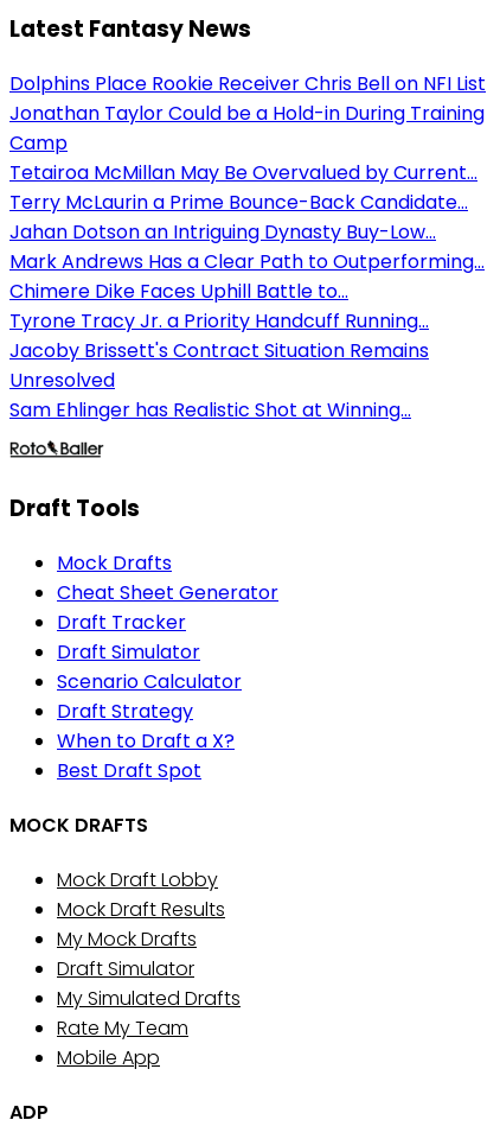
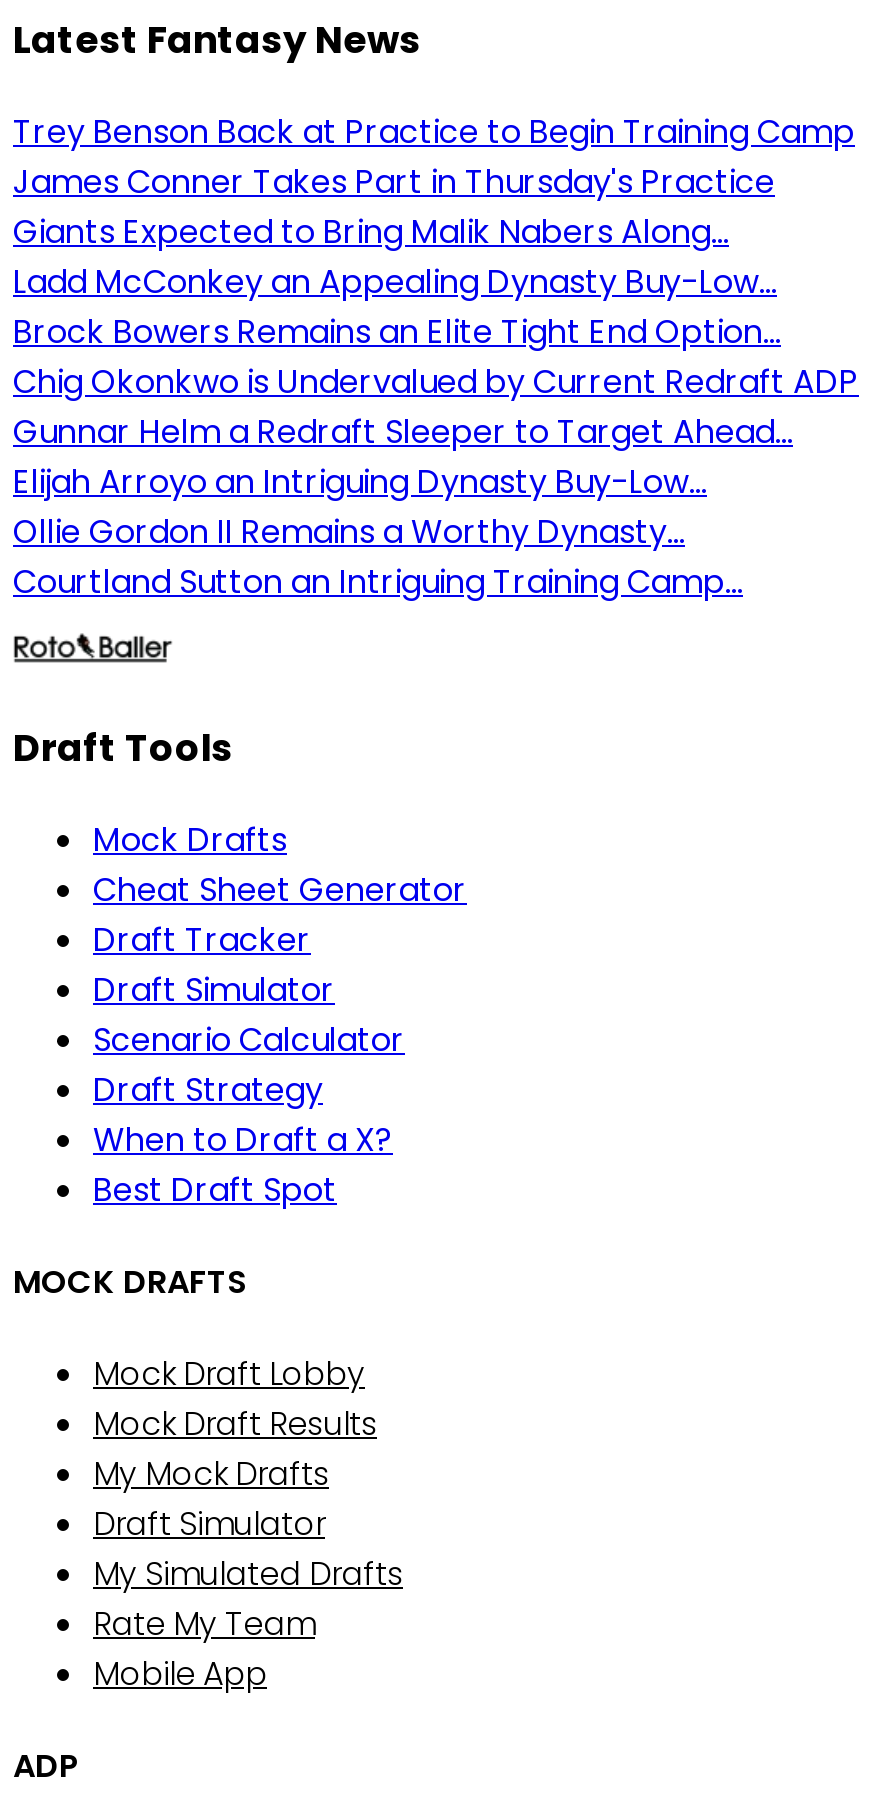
[9,70,486,424] Dolphins Place Rookie Receiver Chris Bell on NFI List | Jonathan Taylor Could be a Hold-in During Training | Camp | Tetairoa McMillan May Be Overvalued by Current... | Terry McLaurin a Prime Bounce-Back Candidate... | Jahan Dotson an Intriguing Dynasty Buy-Low... | Mark Andrews Has a Clear Path to Outperforming... | Chimere Dike Faces Uphill Battle to... | Tyrone Tracy Jr. a Priority Handcuff Running... | Jacoby Brissett's Contract Situation Remains | Unresolved | Sam Ehlinger has Realistic Shot at Winning... -> [13,109,859,605] Trey Benson Back at Practice to Begin Training Camp | James Conner Takes Part in Thursday's Practice | Giants Expected to Bring Malik Nabers Along... | Ladd McConkey an Appealing Dynasty Buy-Low... | Brock Bowers Remains an Elite Tight End Option... | Chig Okonkwo is Undervalued by Current Redraft ADP | Gunnar Helm a Redraft Sleeper to Target Ahead... | Elijah Arroyo an Intriguing Dynasty Buy-Low... | Ollie Gordon II Remains a Worthy Dynasty... | Courtland Sutton an Intriguing Training Camp...

